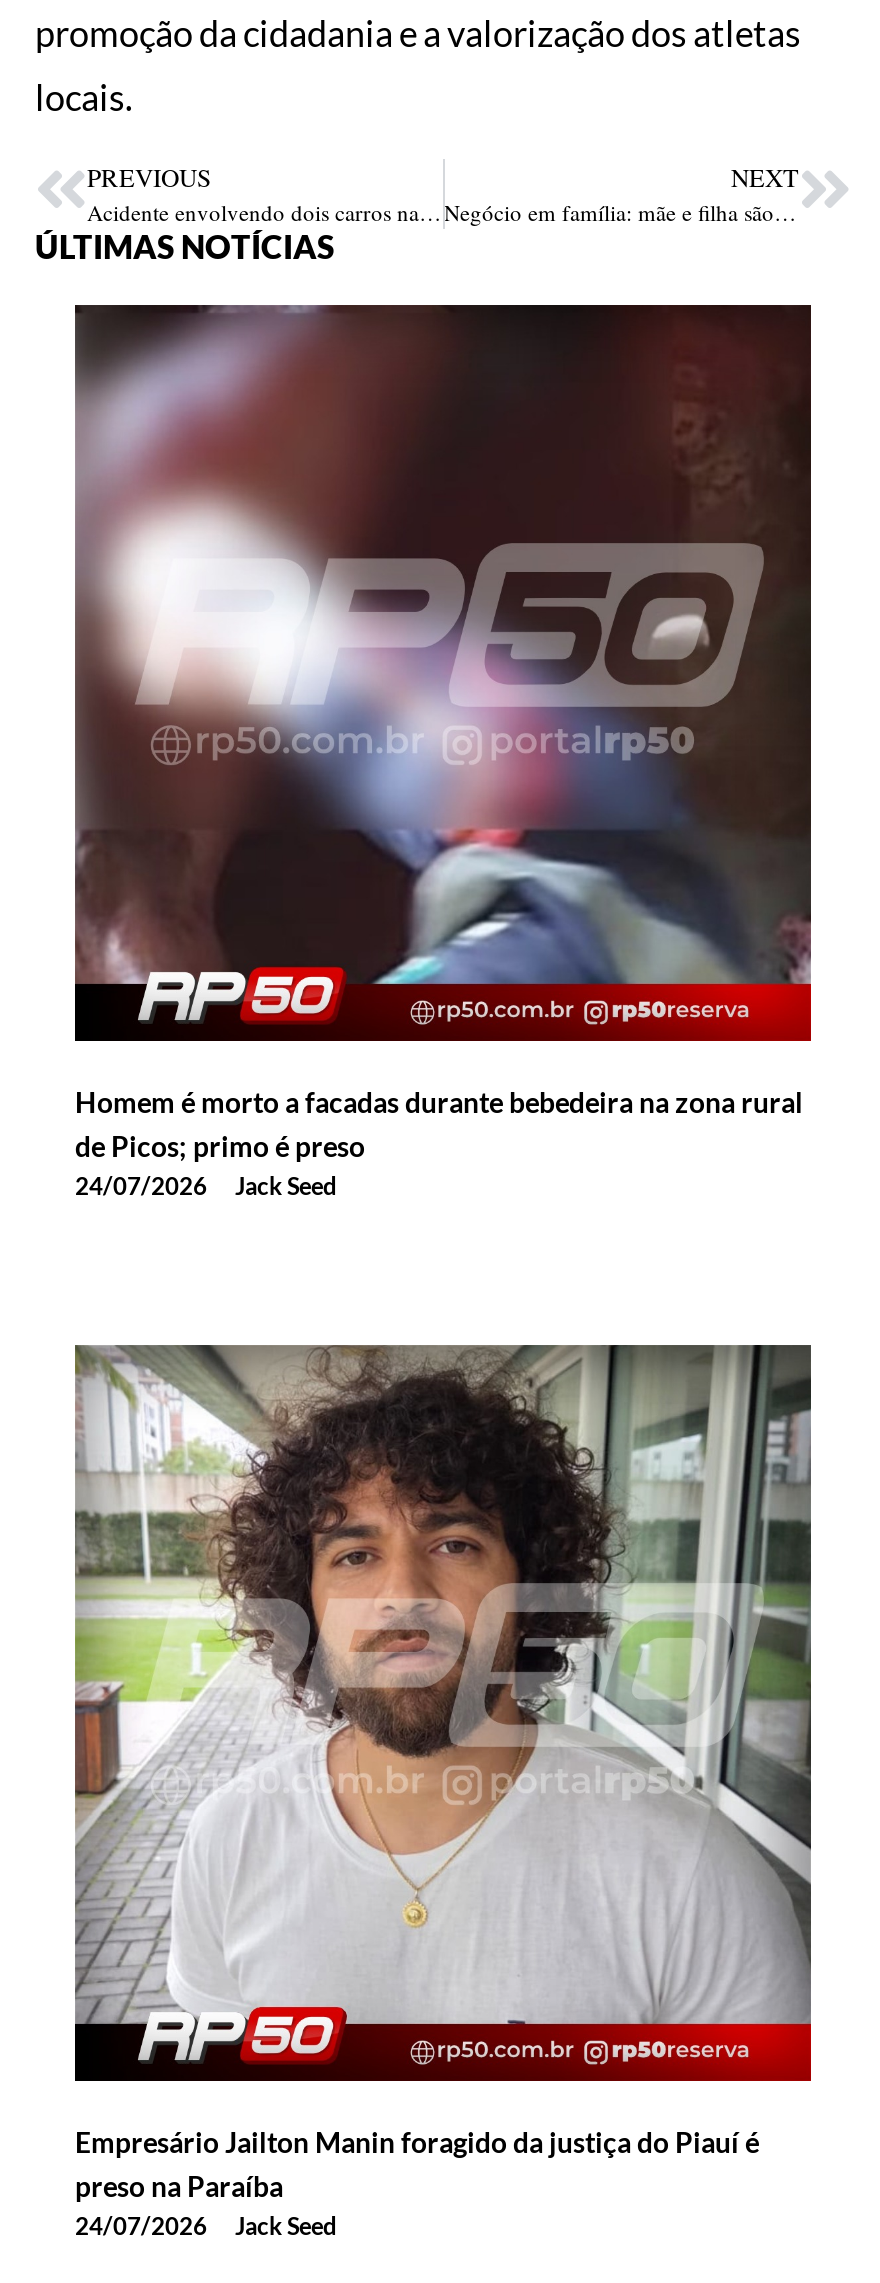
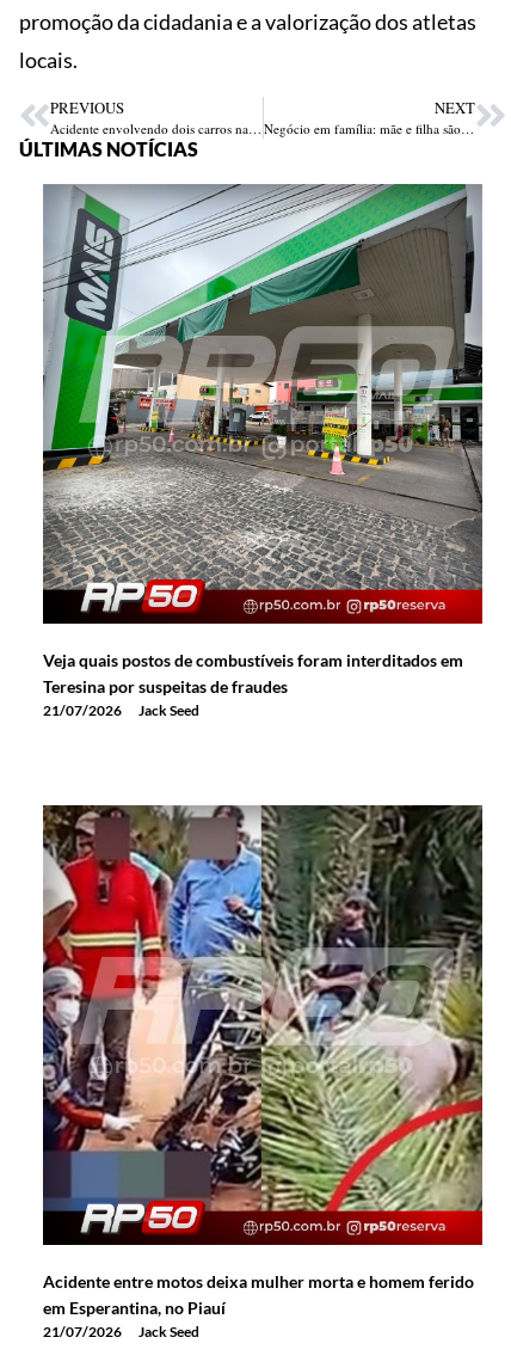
[75,303,811,985] [image] -> [43,183,482,590] [image]
[75,1084,803,1200] Homem é morto a facadas durante bebedeira na zona rural | de Picos; primo é preso | 24/07/2026 -> [43,649,463,719] Veja quais postos de combustíveis foram interditados em | Teresina por suspeitas de fraudes | 21/07/2026
[73,1343,813,2027] [image] -> [42,805,484,1211] [image]
[75,2124,759,2240] Empresário Jailton Manin foragido da justiça do Piauí é | preso na Paraíba | 24/07/2026 -> [43,1271,474,1340] Acidente entre motos deixa mulher morta e homem ferido | em Esperantina, no Piauí | 21/07/2026

